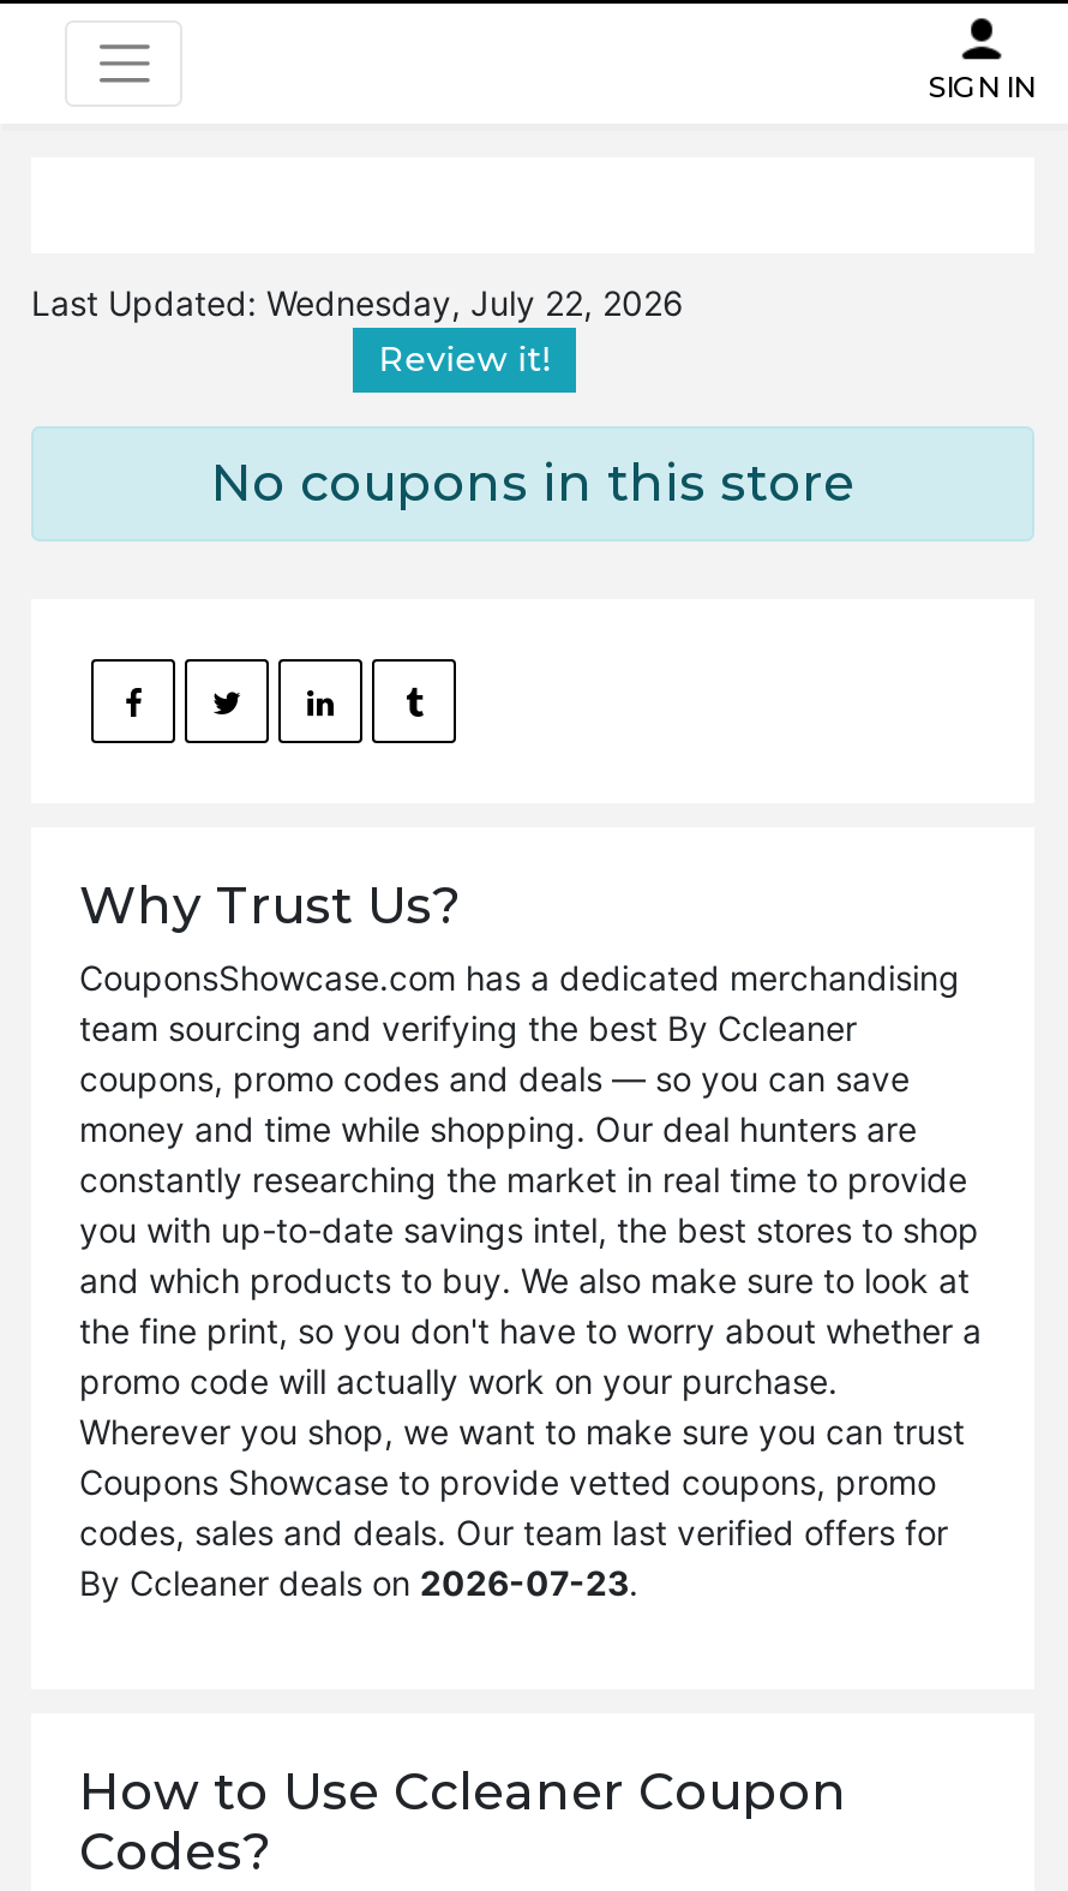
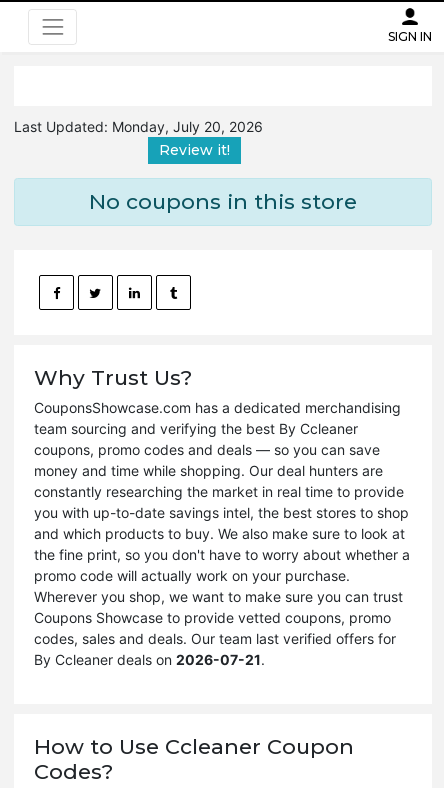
[31,281,684,322] Last Updated: Wednesday, July 22, 2026 -> [14,118,263,135] Last Updated: Monday, July 20, 2026
[79,1561,638,1602] By Ccleaner deals on 2026-07-23. -> [34,651,265,668] By Ccleaner deals on 2026-07-21.

